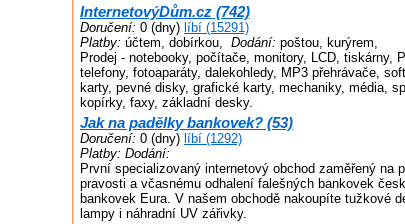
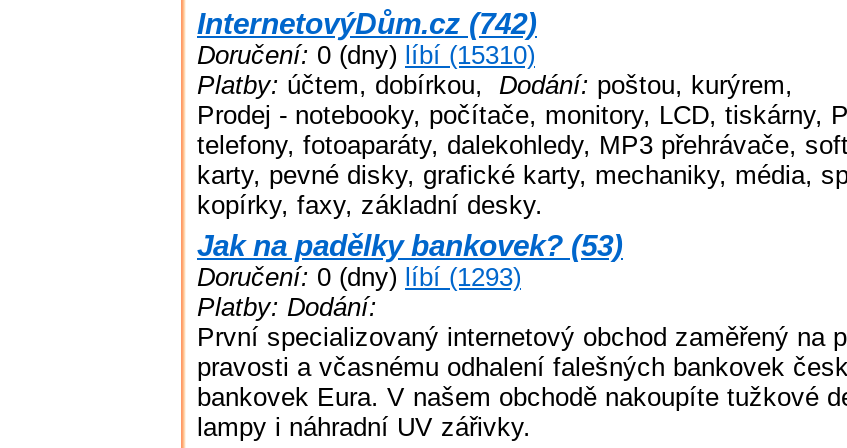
[80,20,249,35] Doručení: 0 (dny) líbí (15291) -> [197,40,535,70] Doručení: 0 (dny) líbí (15310)
[80,131,242,146] Doručení: 0 (dny) líbí (1292) -> [197,262,521,292] Doručení: 0 (dny) líbí (1293)

